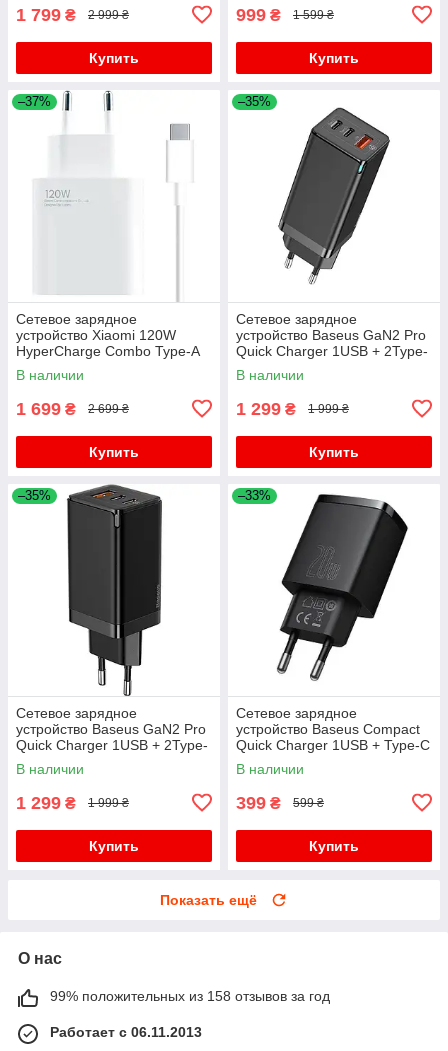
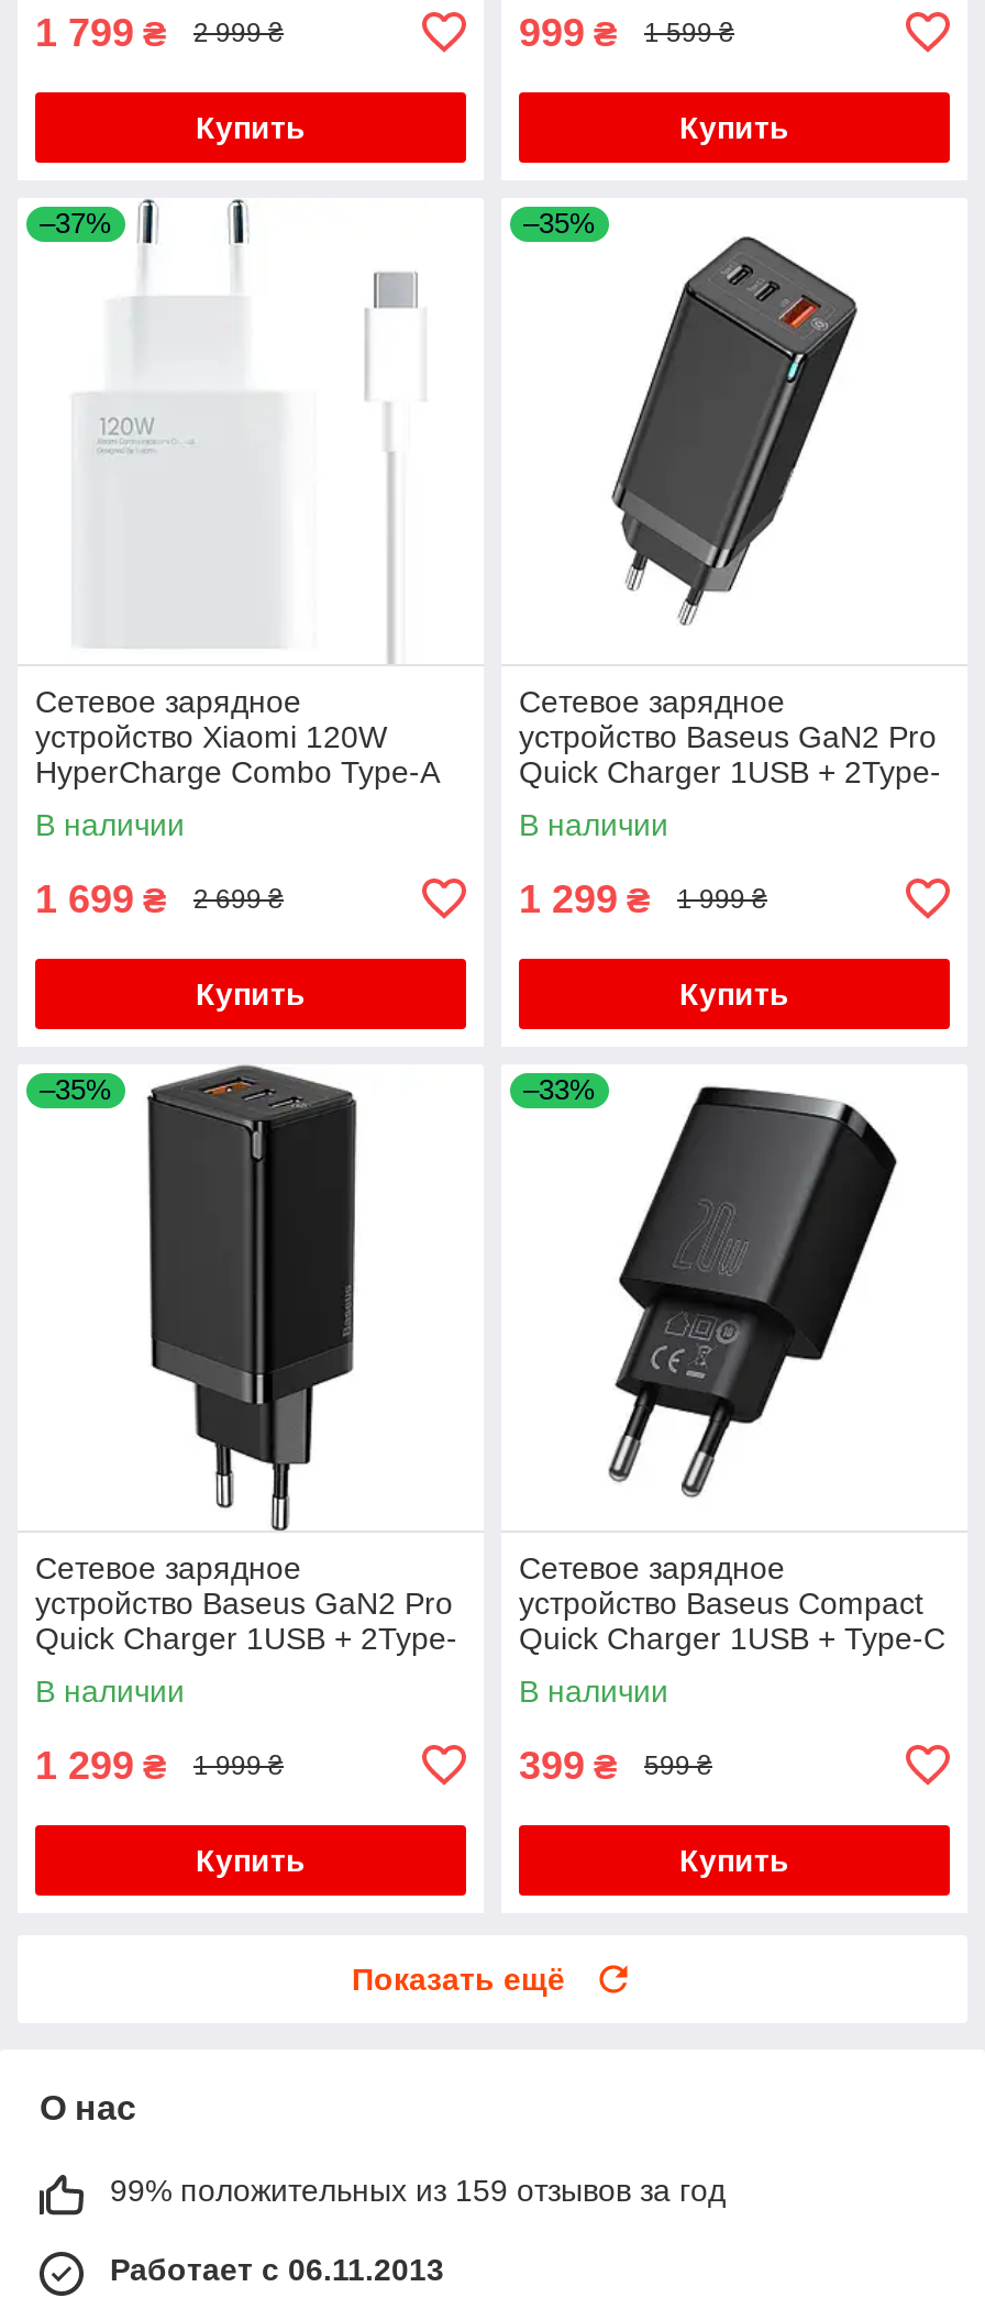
[50,988,330,1004] 99% положительных из 158 отзывов за год -> [110,2172,726,2207] 99% положительных из 159 отзывов за год

